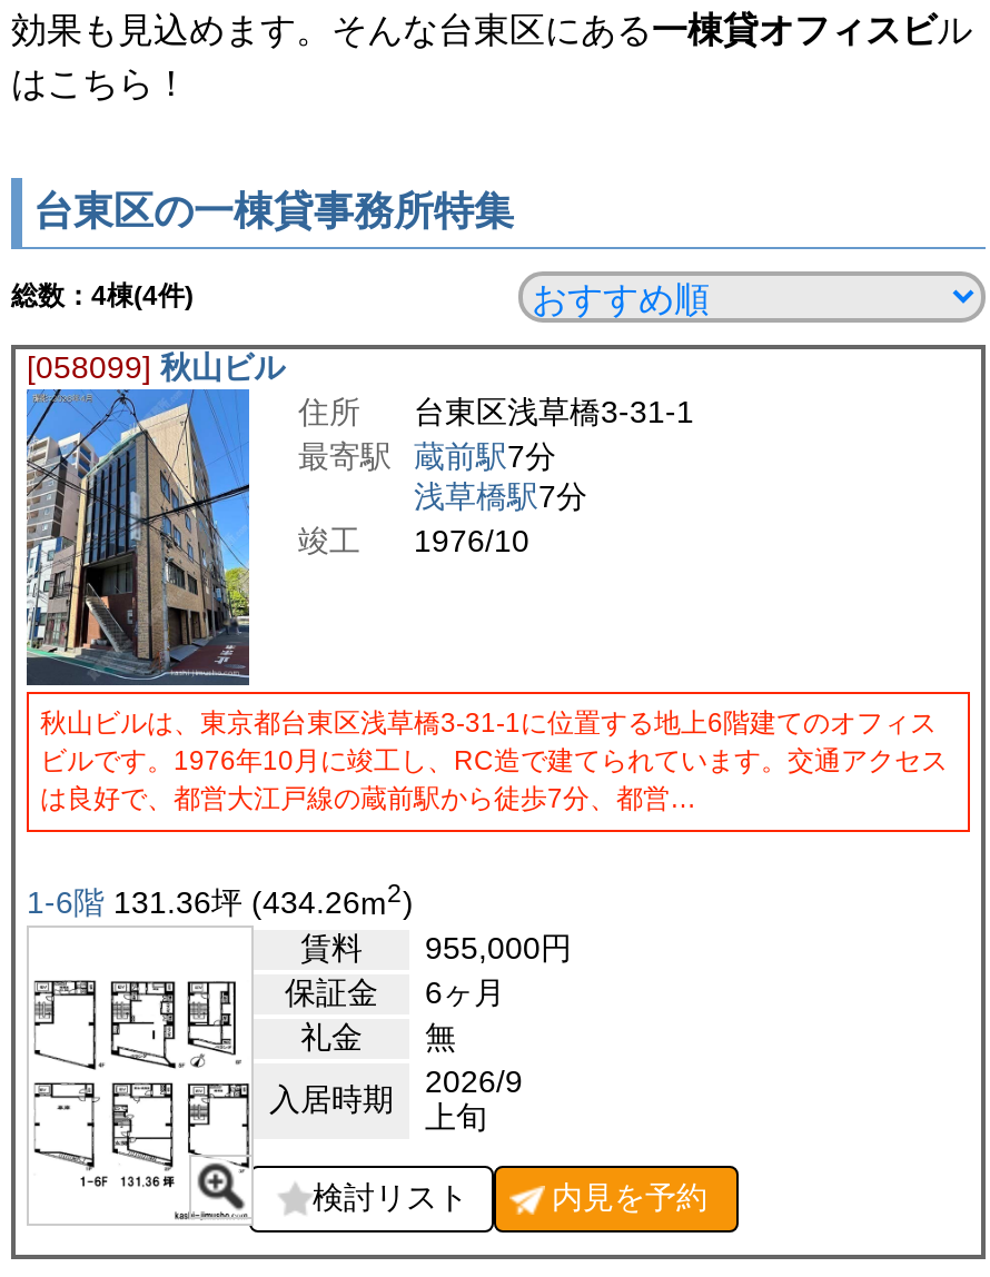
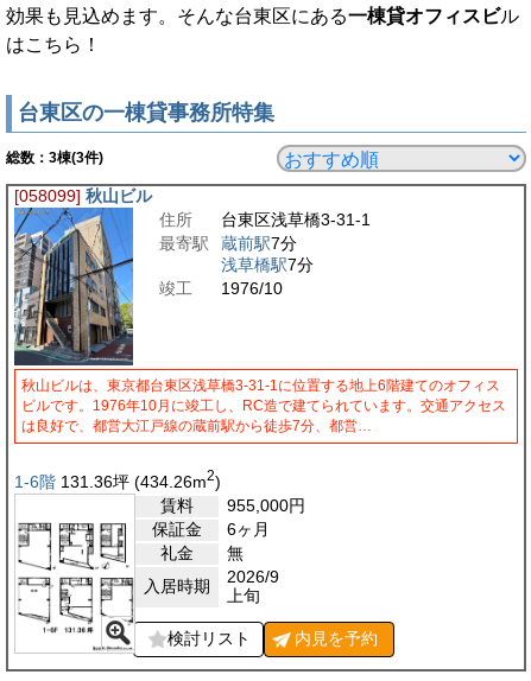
[11,280,194,311] 総数：4棟(4件) -> [6,149,103,166] 総数：3棟(3件)

